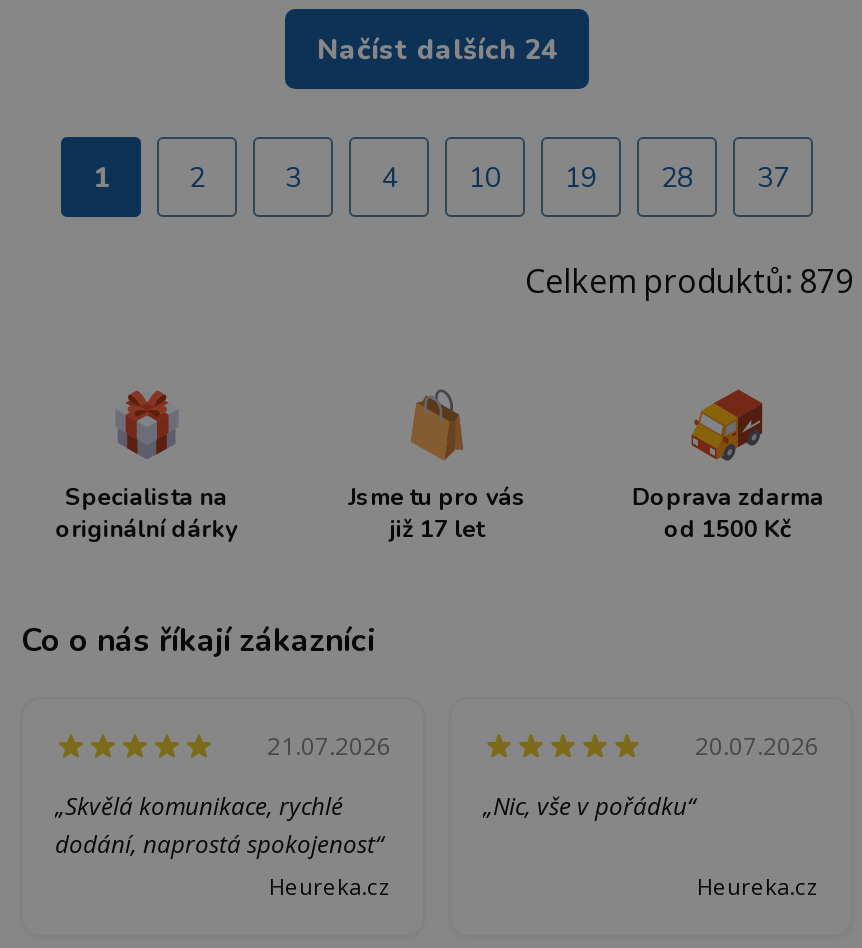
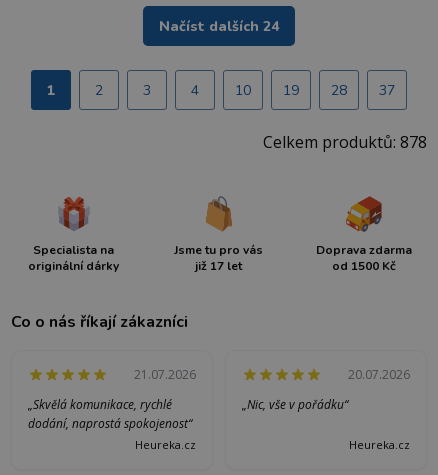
[525,260,853,304] Celkem produktů: 879 -> [263,131,427,153] Celkem produktů: 878

